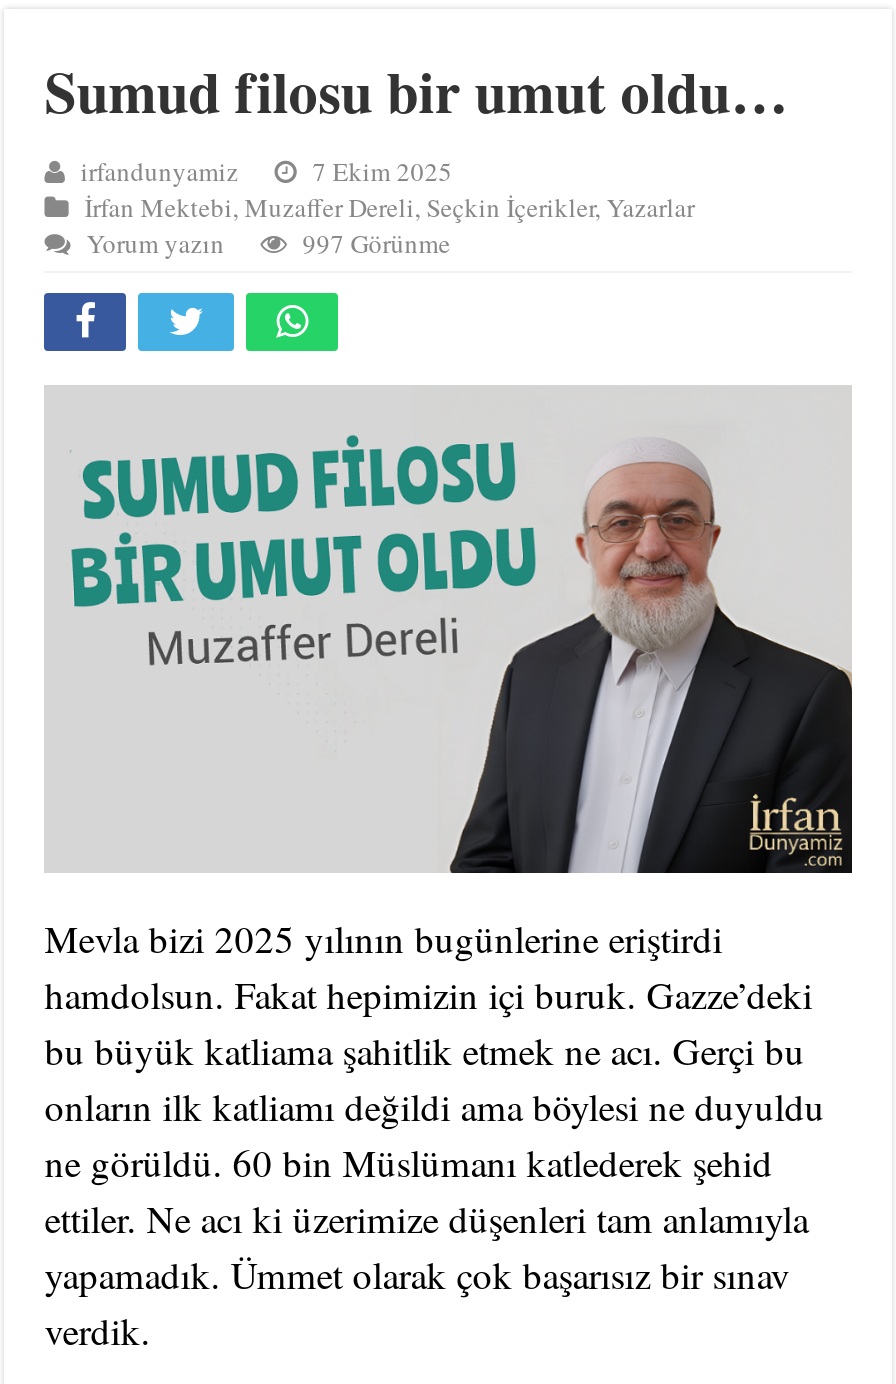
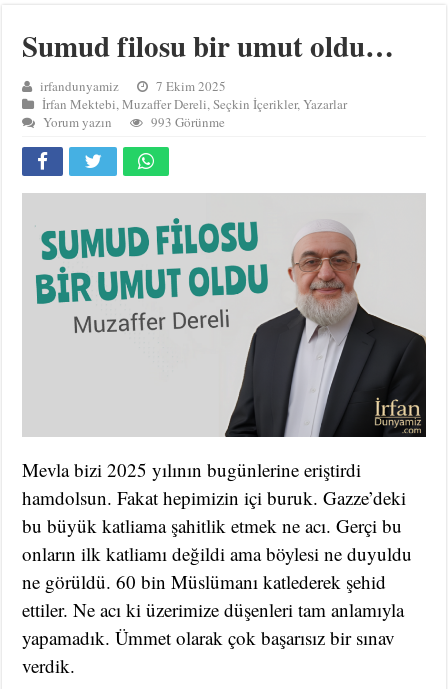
[302,225,450,261] 997 Görünme -> [151,113,225,131] 993 Görünme

